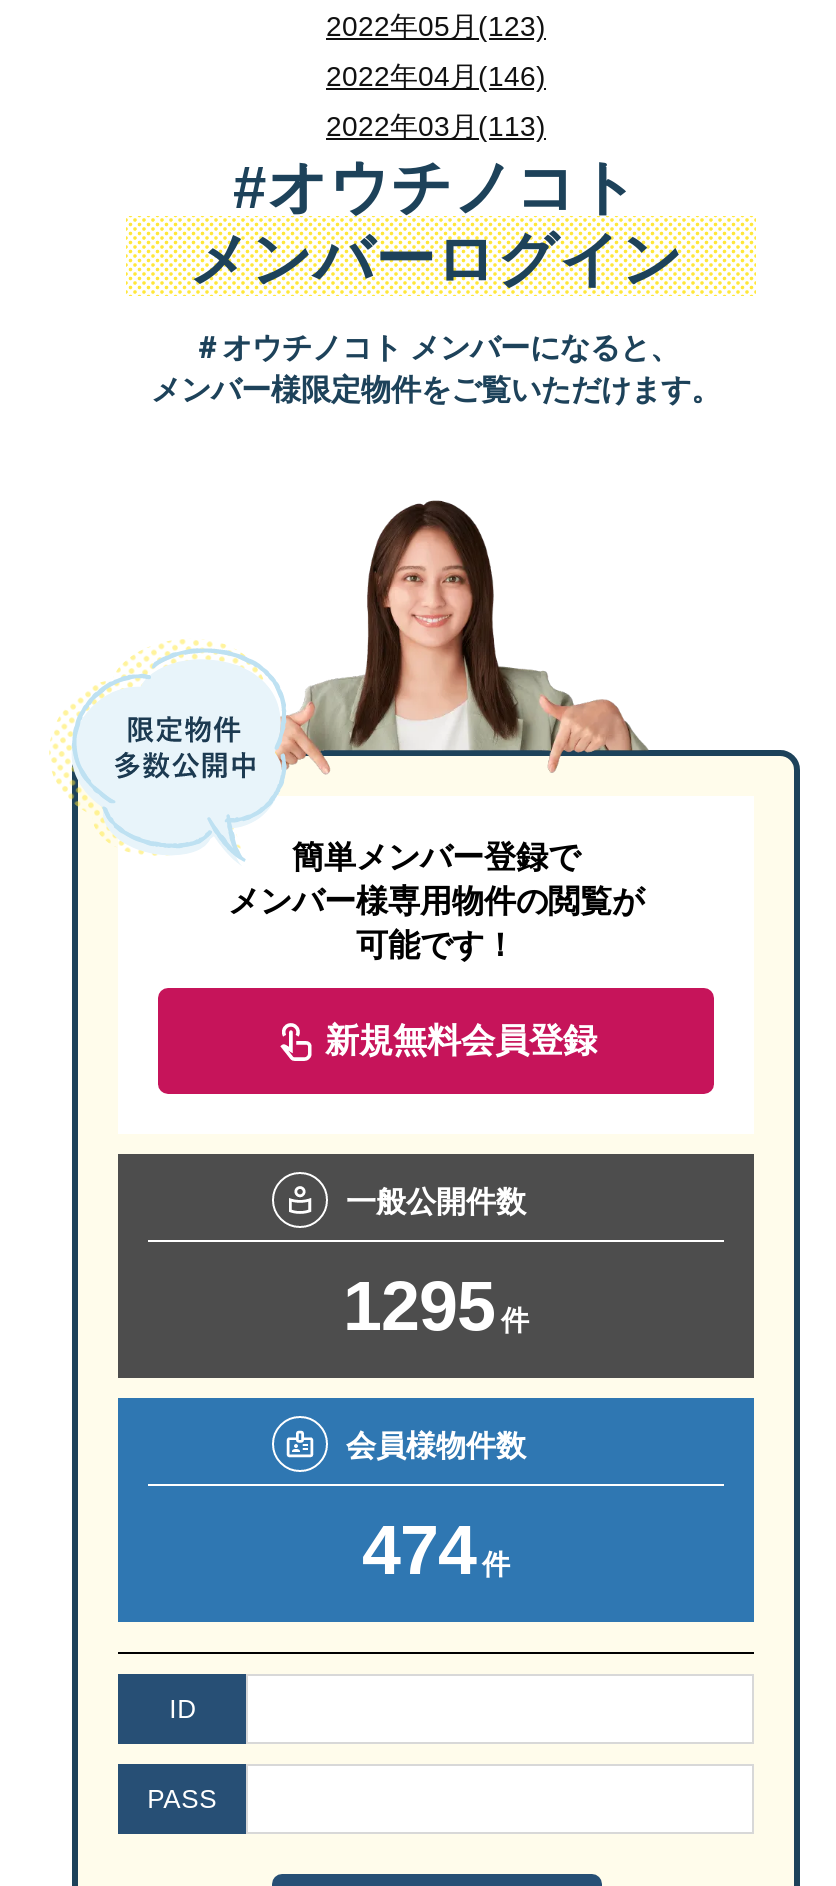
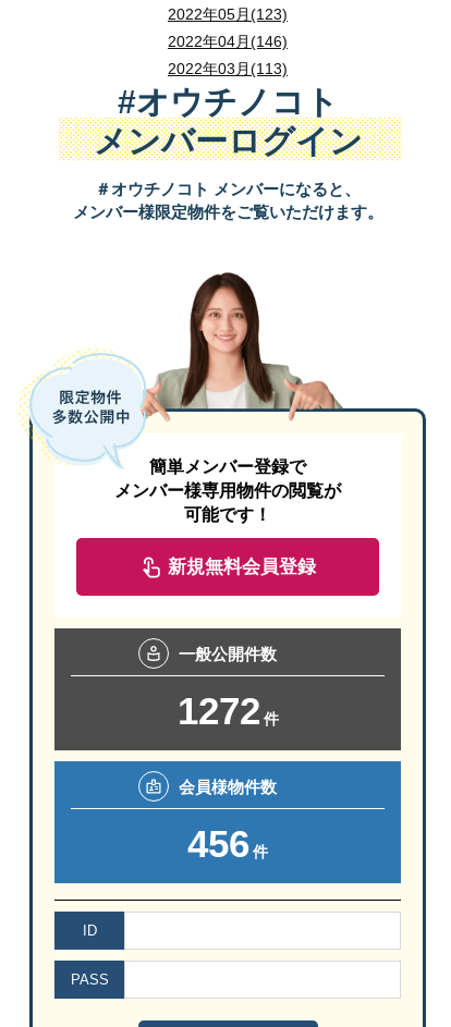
[343,1266,529,1344] 1295 件 -> [177,689,278,732] 1272 件
[362,1510,510,1588] 474 件 -> [187,822,268,865] 456 件

